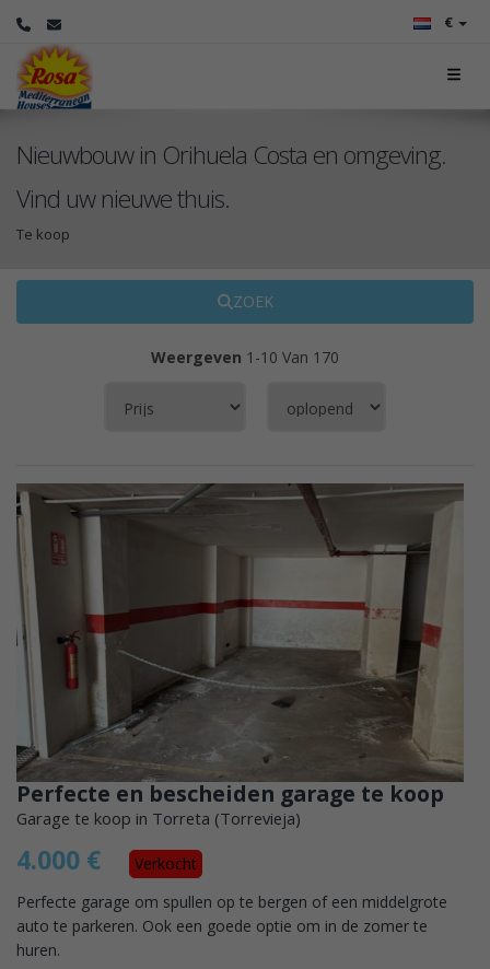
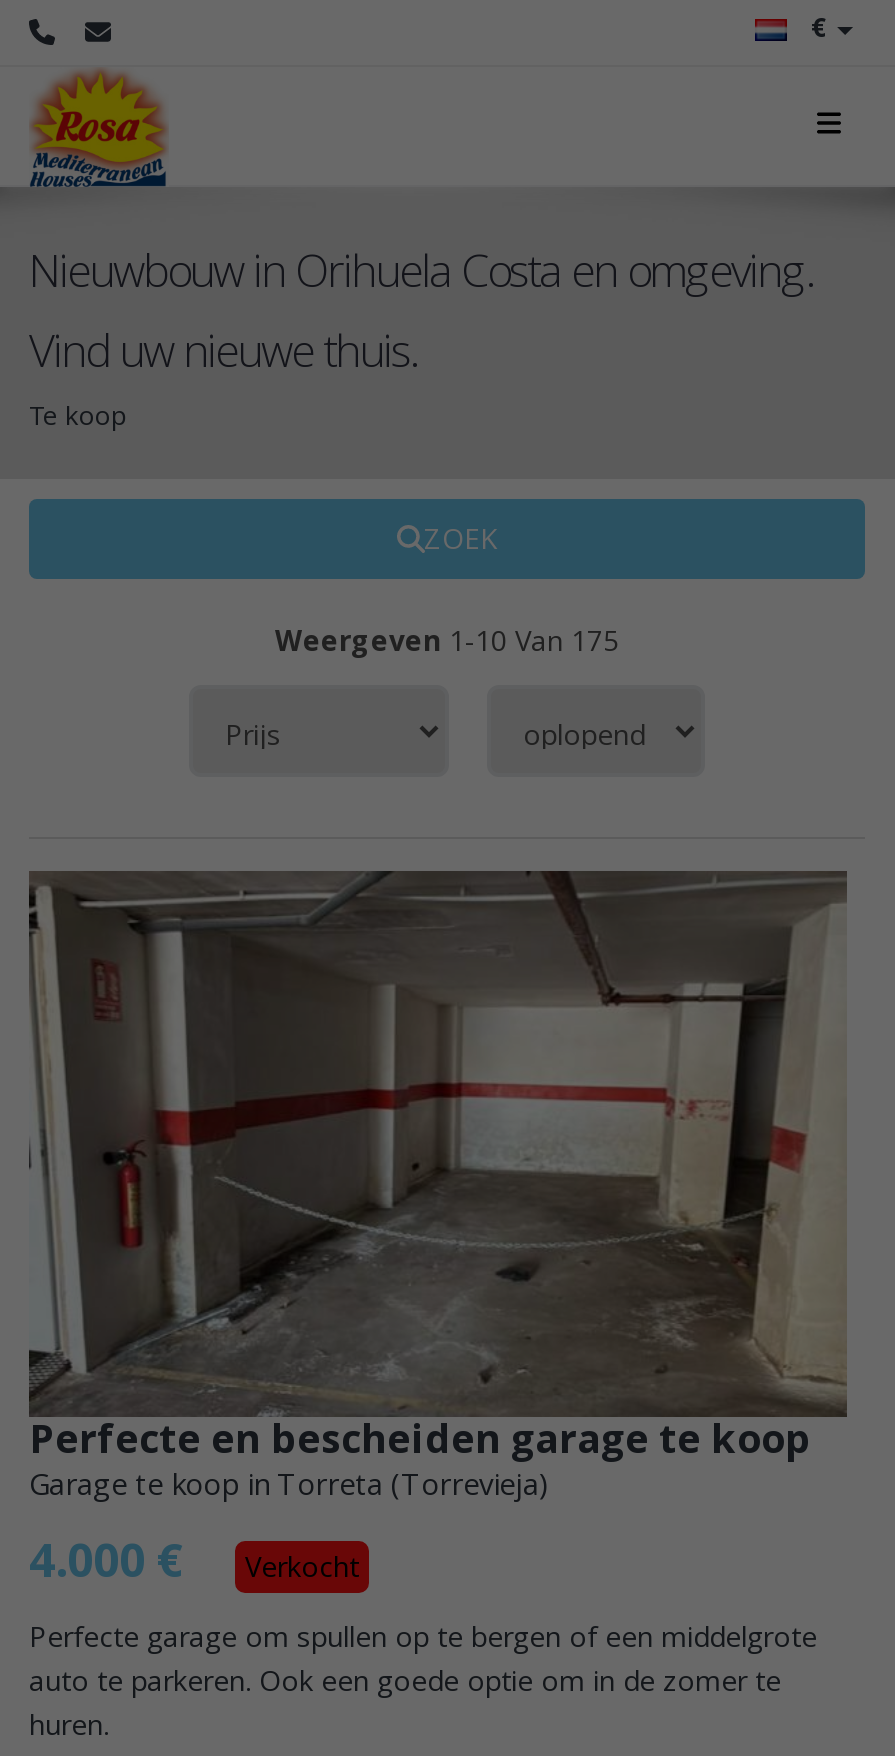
[151,347,339,367] Weergeven 1-10 Van 170 -> [275,621,619,659] Weergeven 1-10 Van 175

